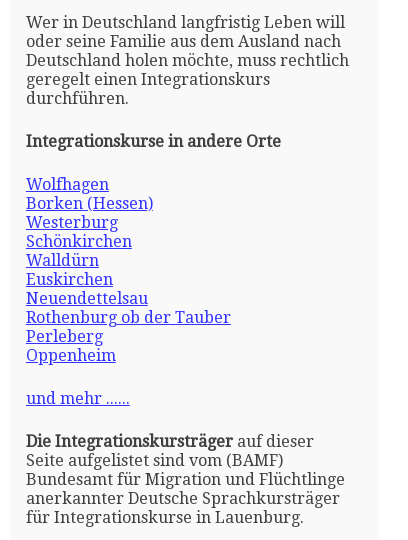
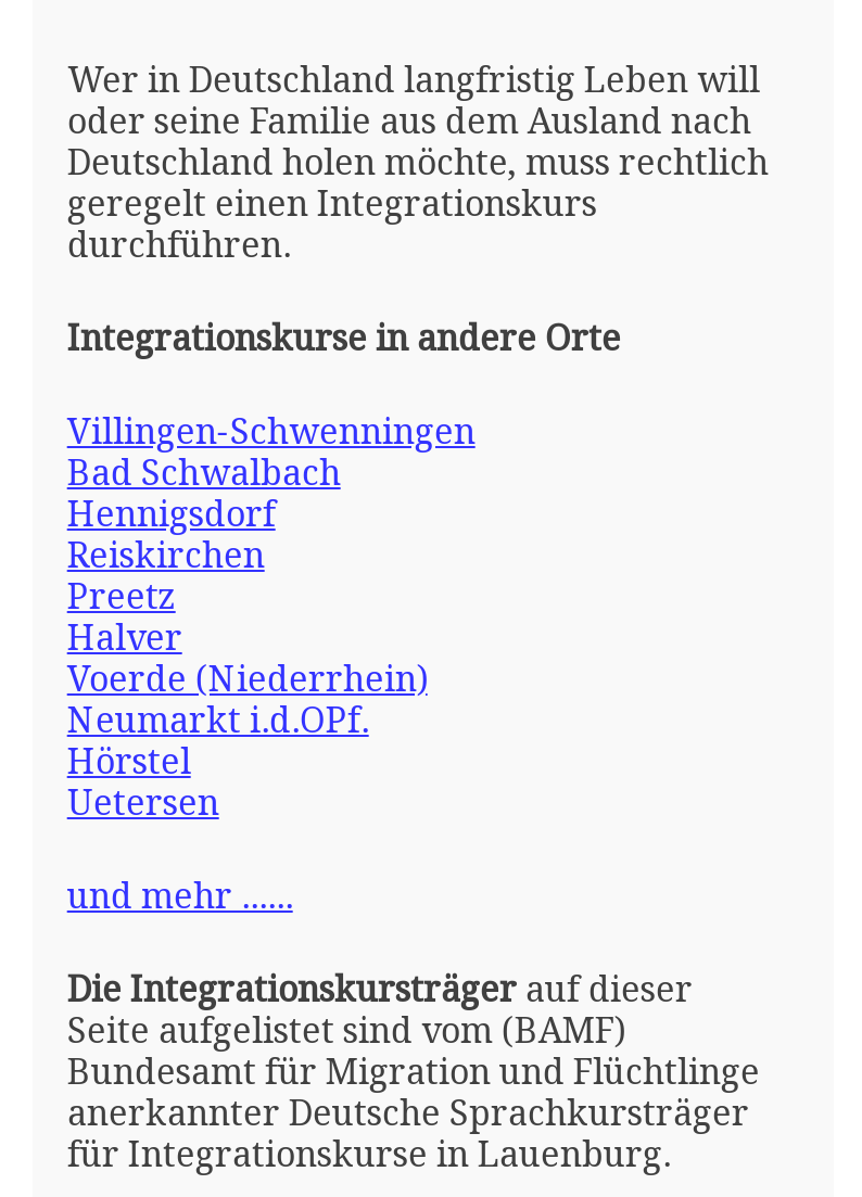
[26,175,231,365] Wolfhagen | Borken (Hessen) | Westerburg | Schönkirchen | Walldürn | Euskirchen | Neuendettelsau | Rothenburg ob der Tauber | Perleberg | Oppenheim -> [67,410,475,823] Villingen-Schwenningen | Bad Schwalbach | Hennigsdorf | Reiskirchen | Preetz | Halver | Voerde (Niederrhein) | Neumarkt i.d.OPf. | Hörstel | Uetersen

